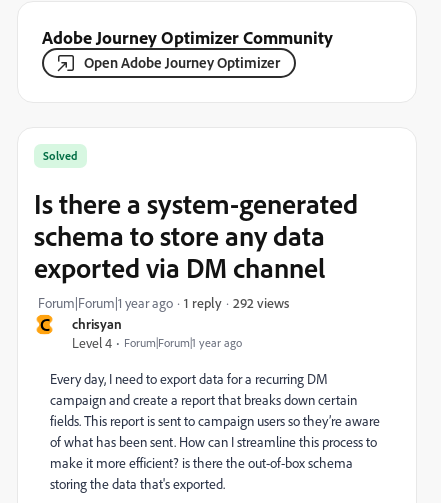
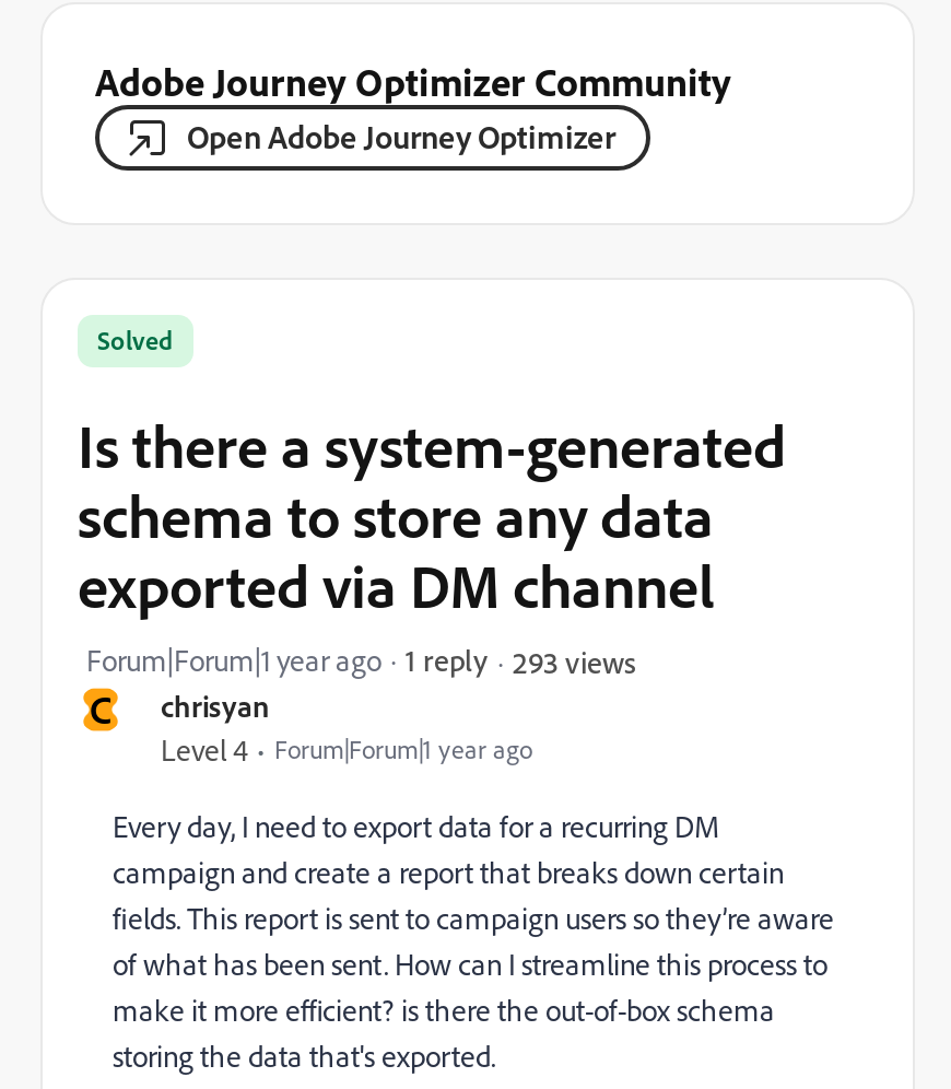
[233,293,289,310] 292 views -> [513,642,635,679] 293 views

